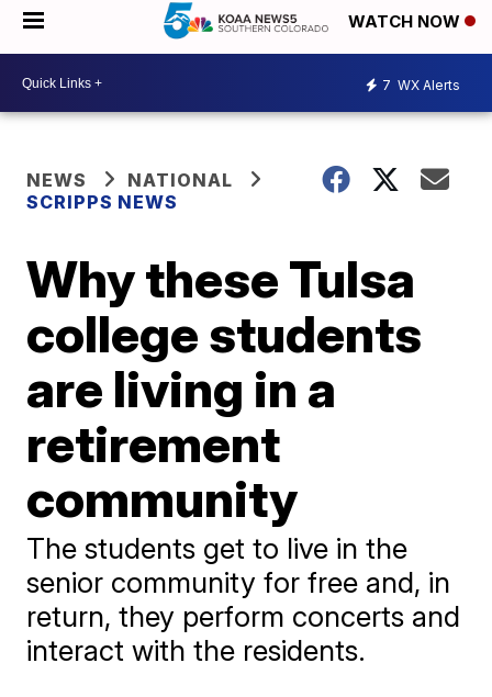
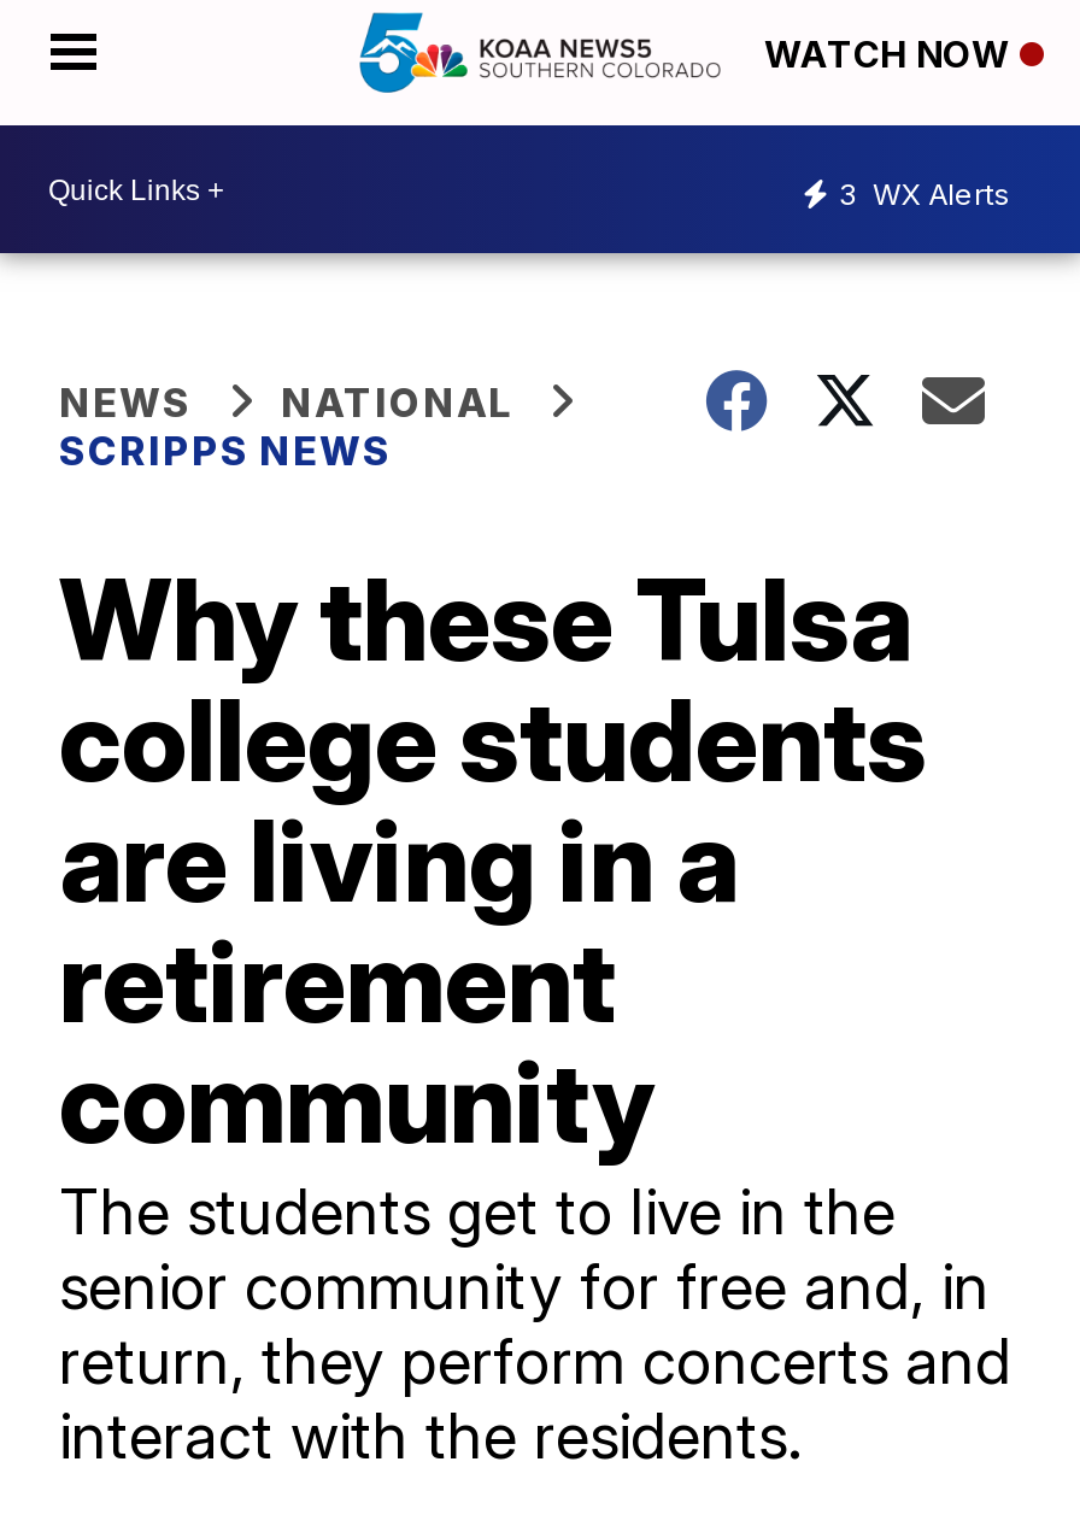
[382,76,460,93] 7 WX Alerts -> [839,175,1010,211] 3 WX Alerts

